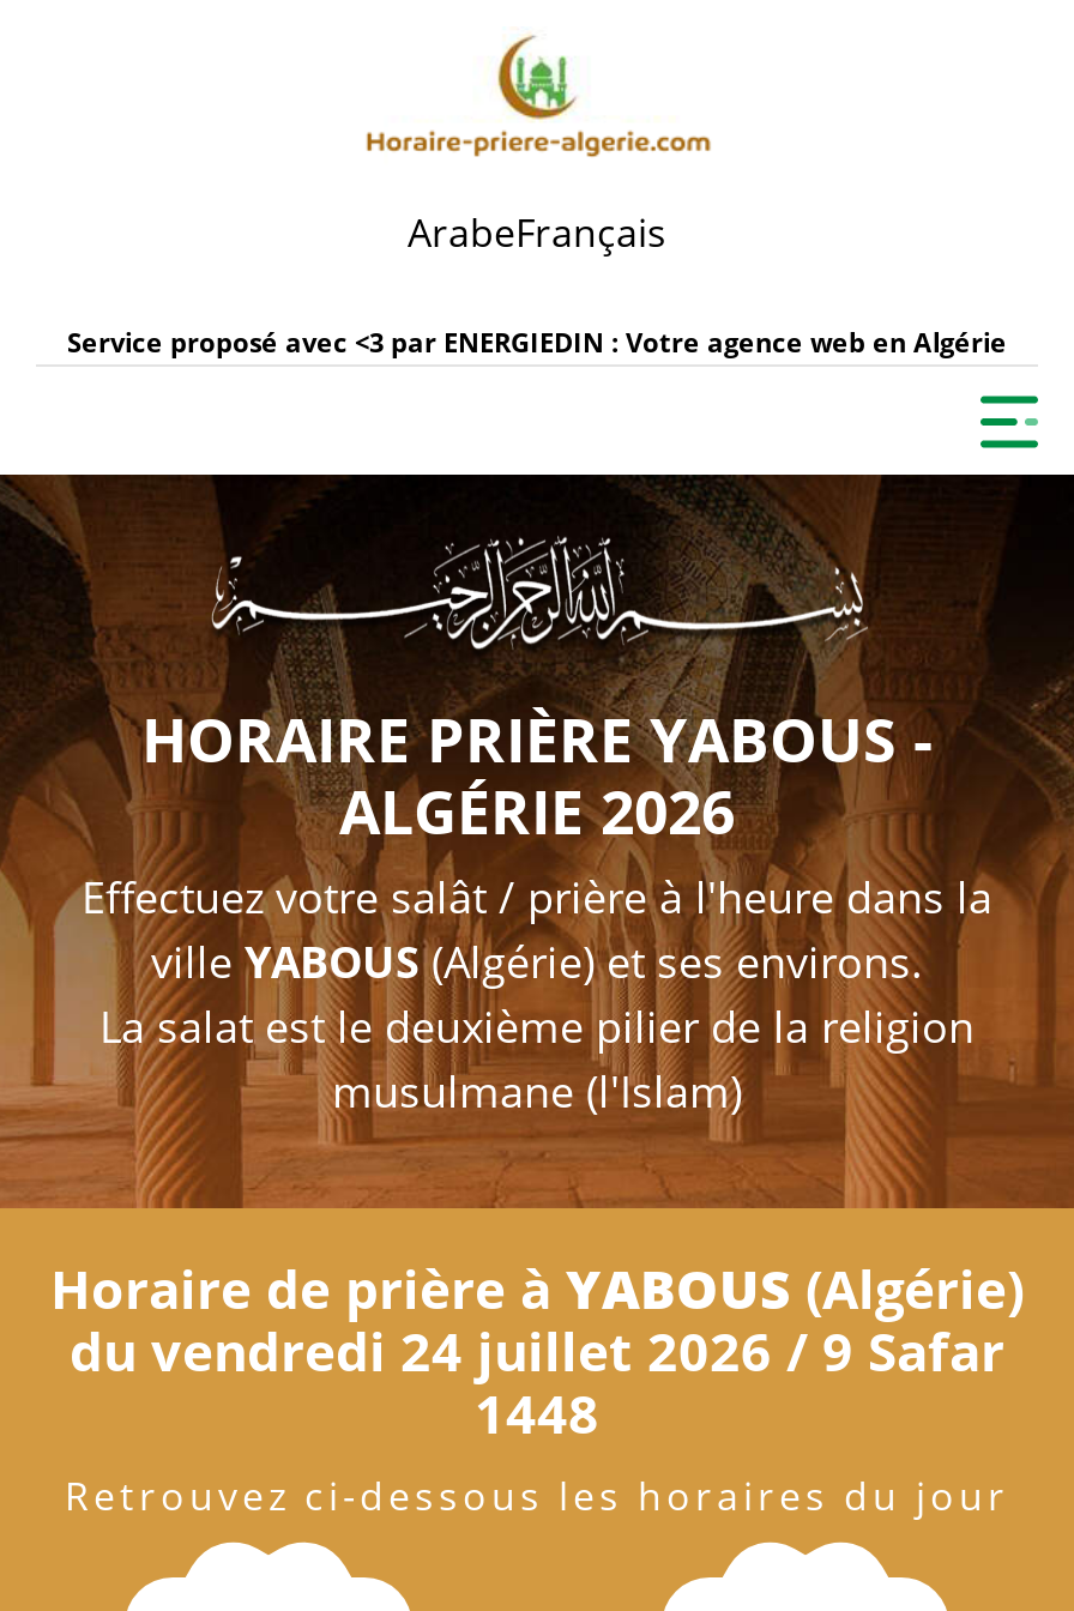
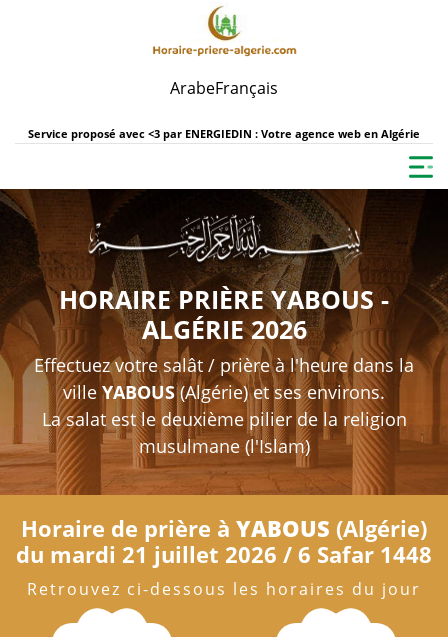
[70,1314,1004,1448] du vendredi 24 juillet 2026 / 9 Safar | 1448 -> [16,539,432,569] du mardi 21 juillet 2026 / 6 Safar 1448

